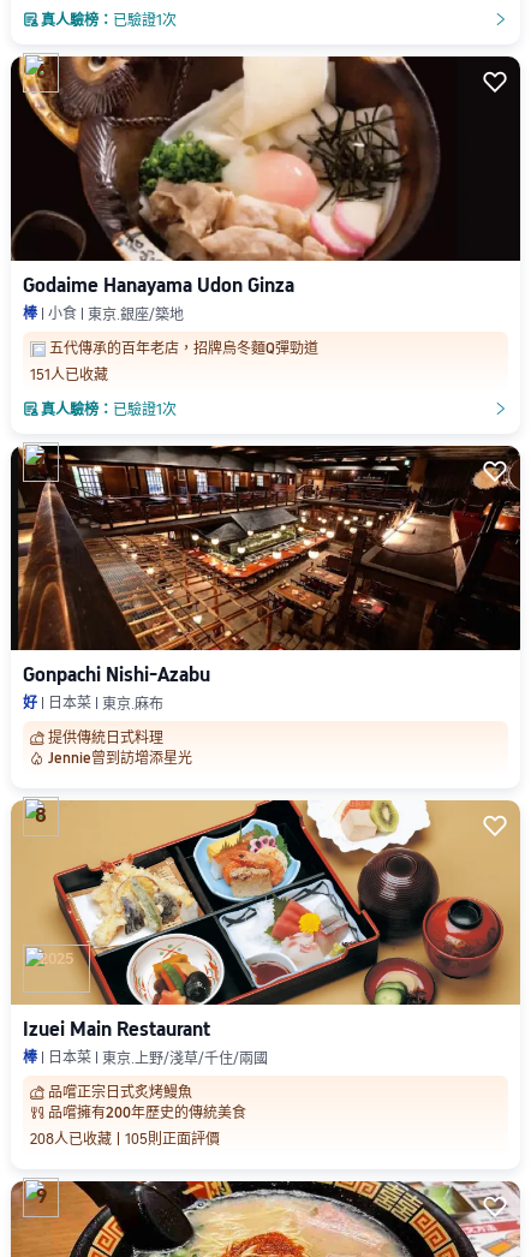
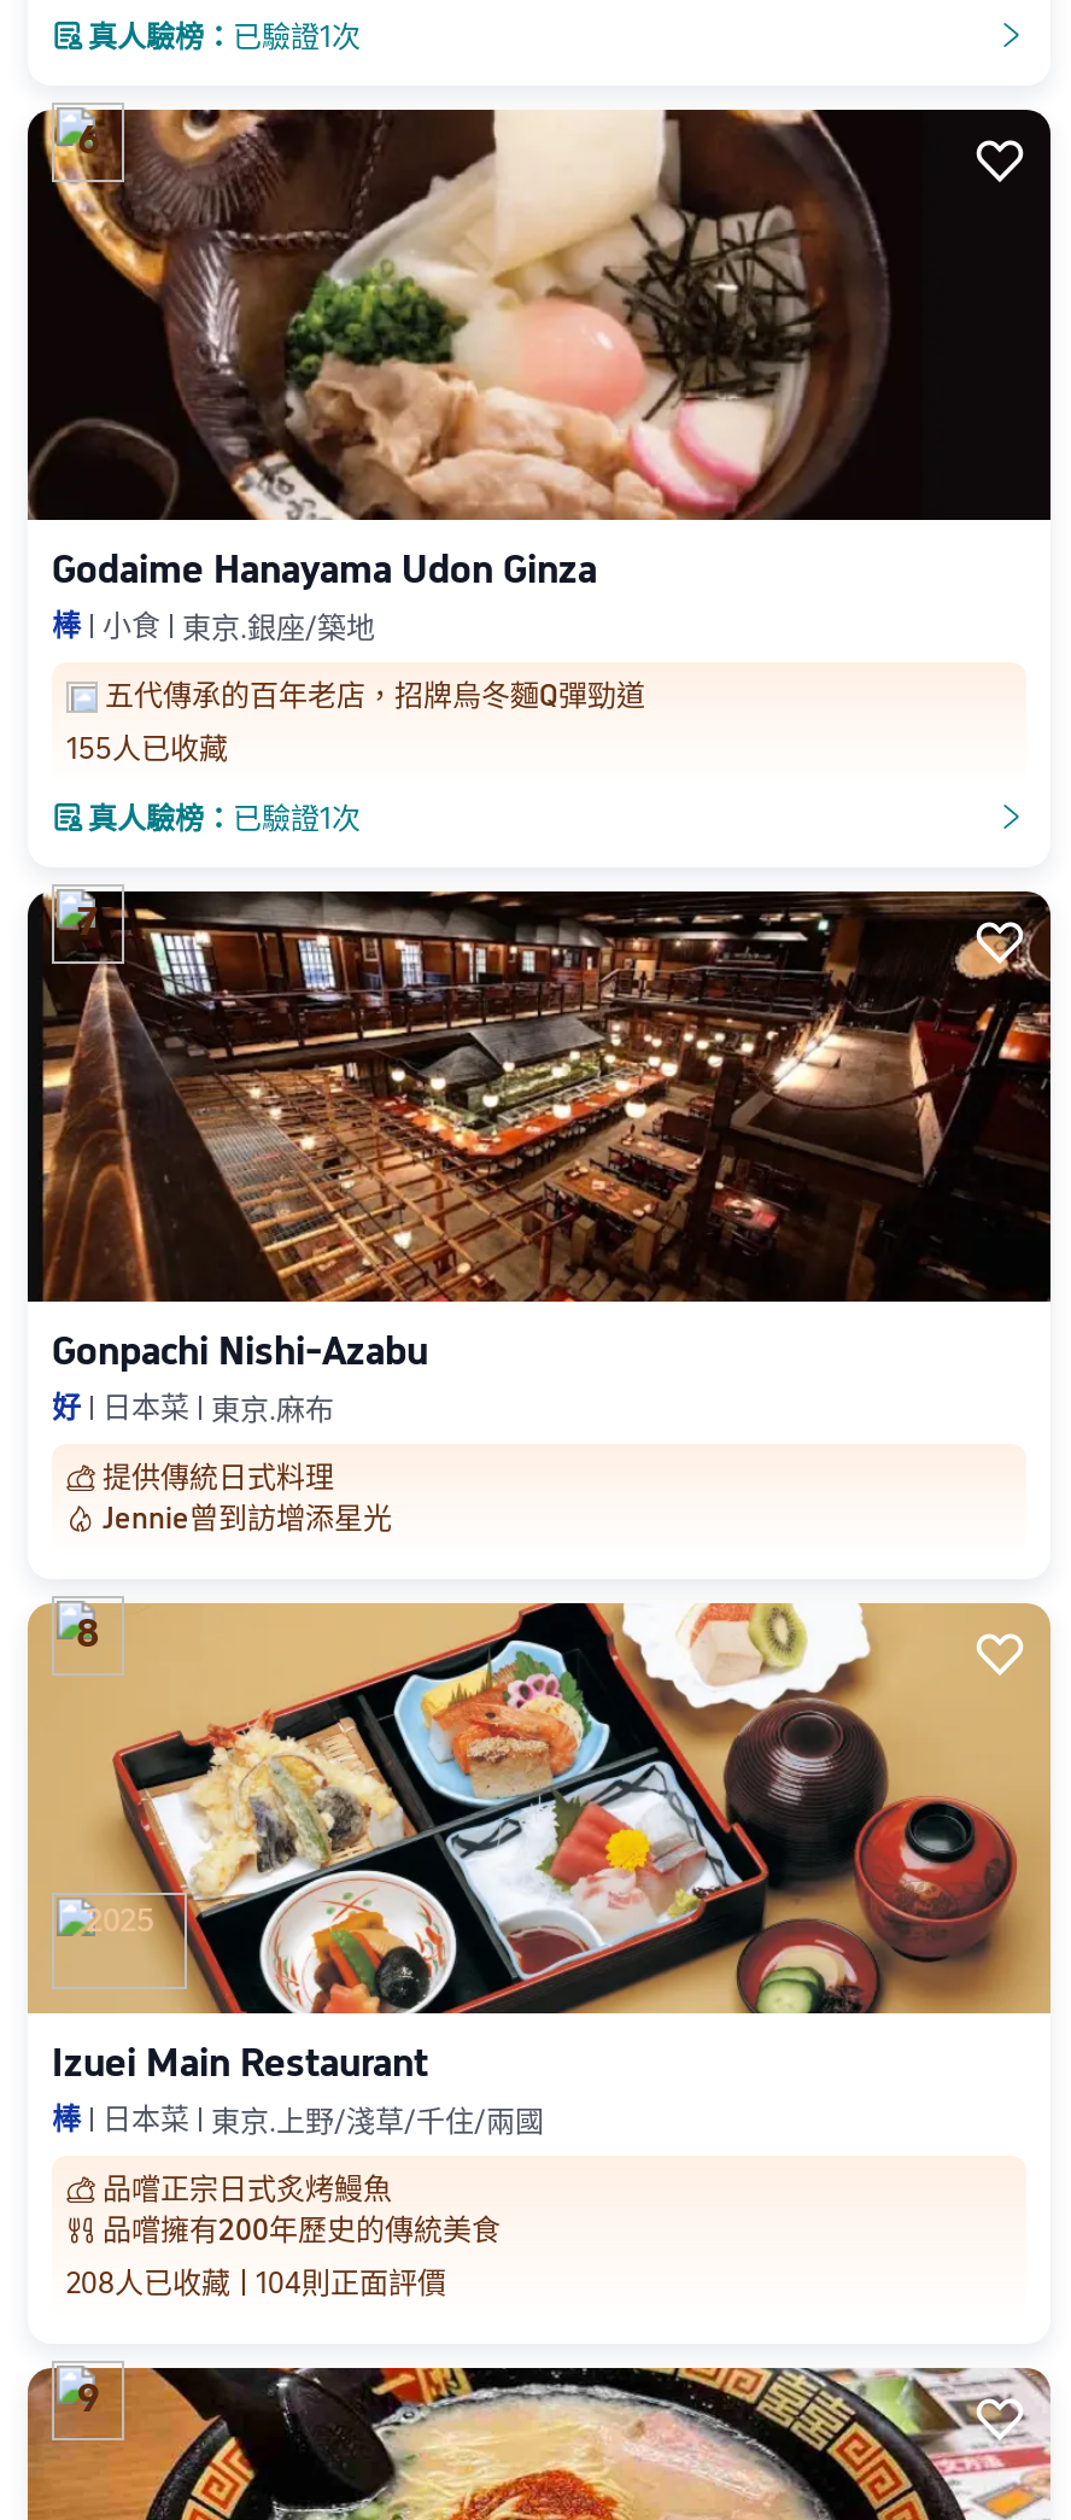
[30,366,108,383] 151人已收藏 -> [66,731,228,765] 155人已收藏
[30,1130,219,1147] 208人已收藏 105則正面評價 -> [66,2265,446,2299] 208人已收藏 104則正面評價

